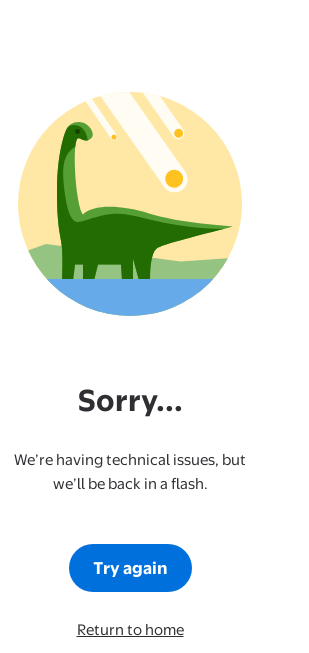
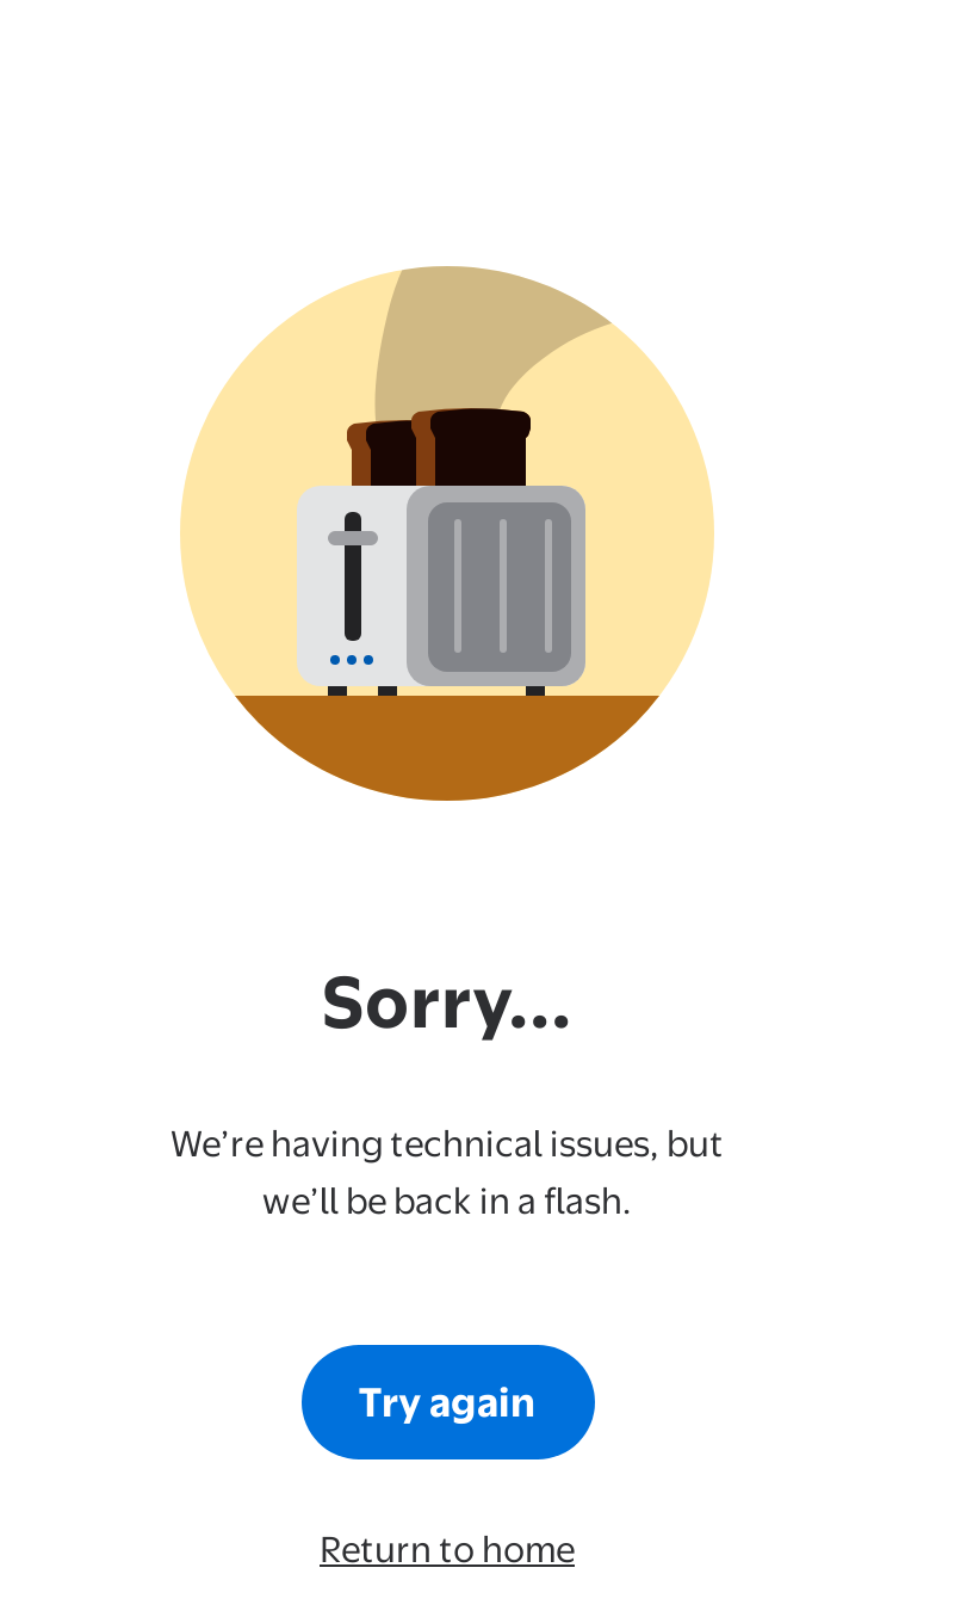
[28,93,232,317] [image] -> [206,266,683,803] [image]

